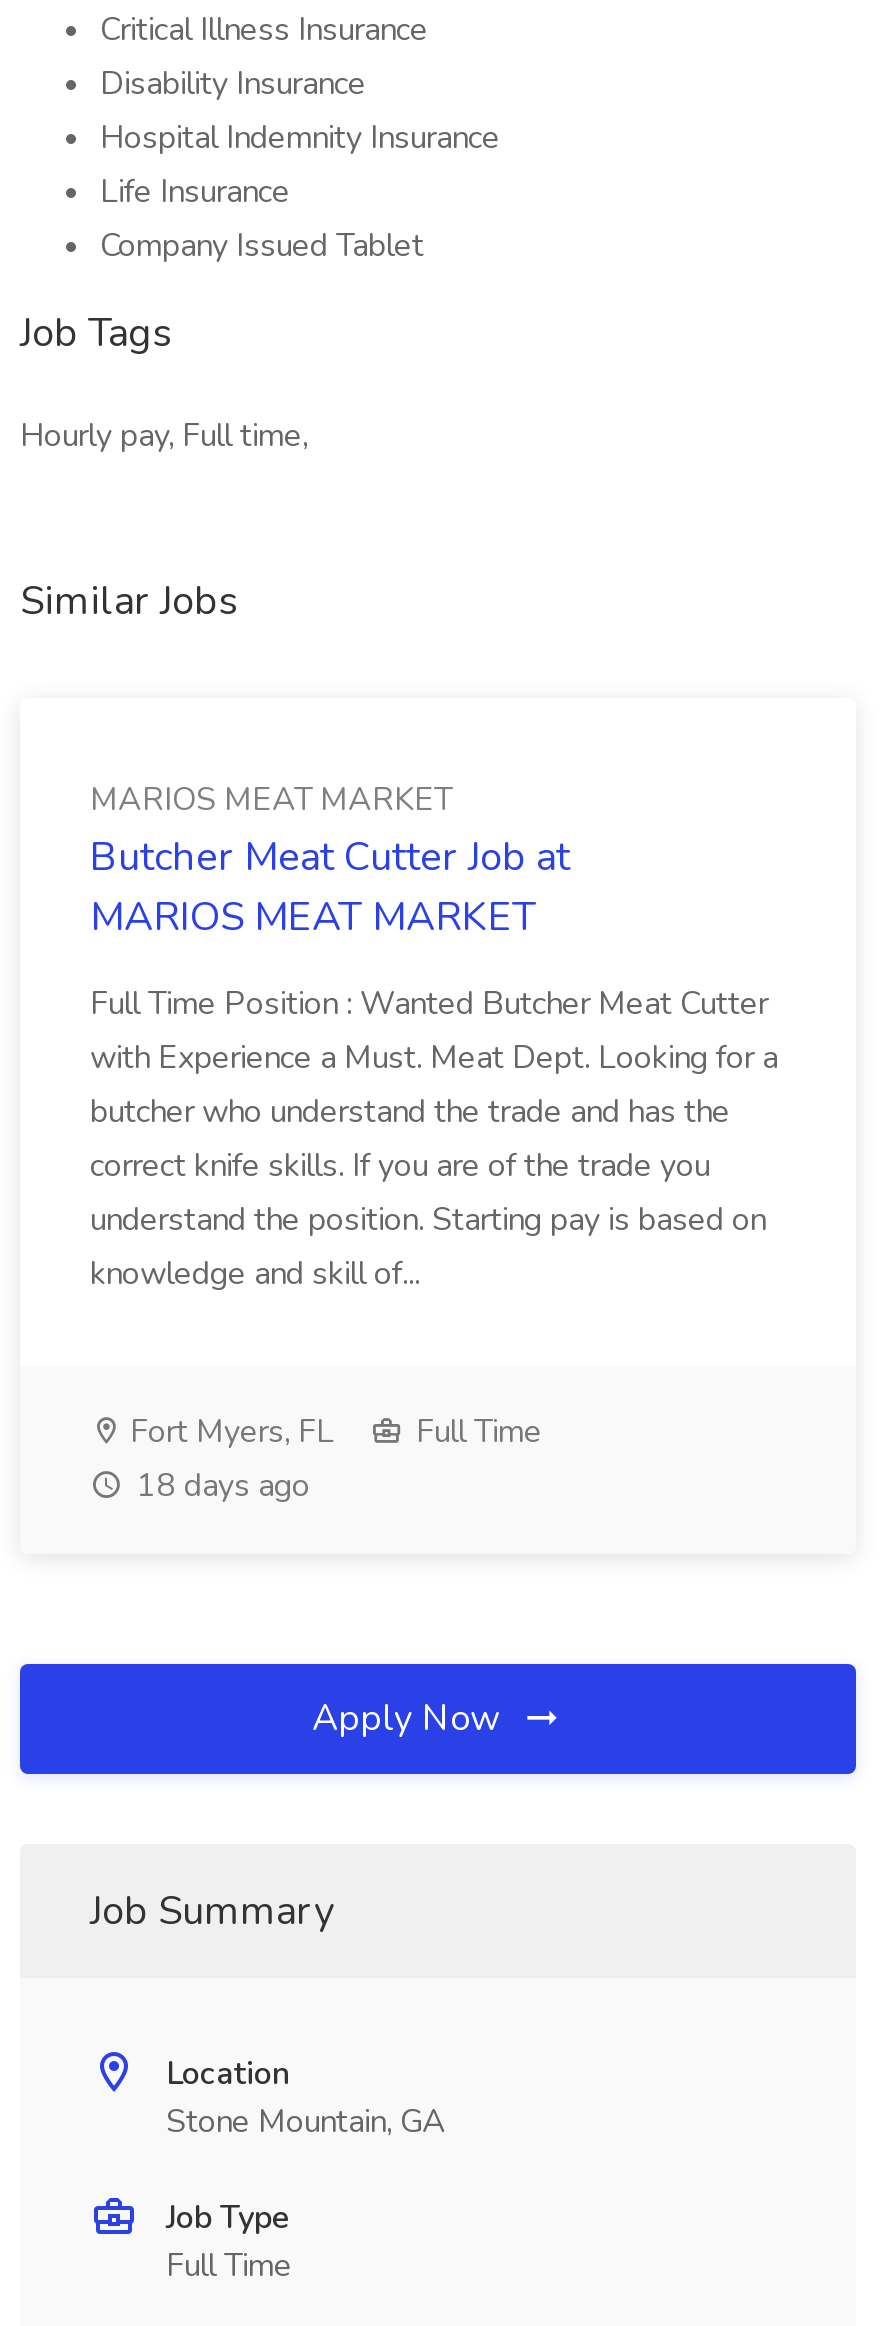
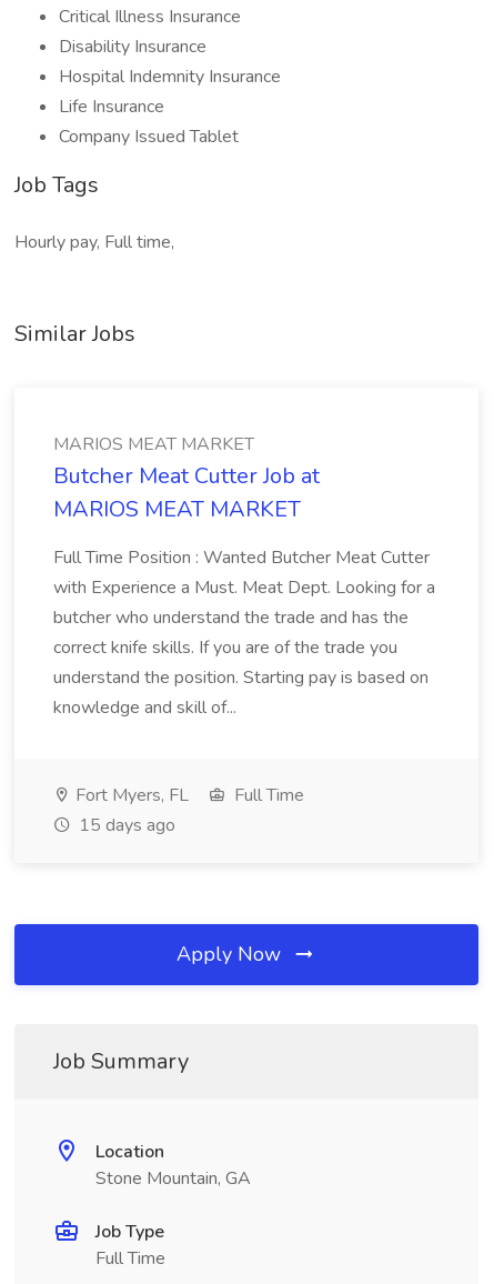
[128,1464,310,1508] 18 days ago -> [74,813,175,837] 15 days ago

